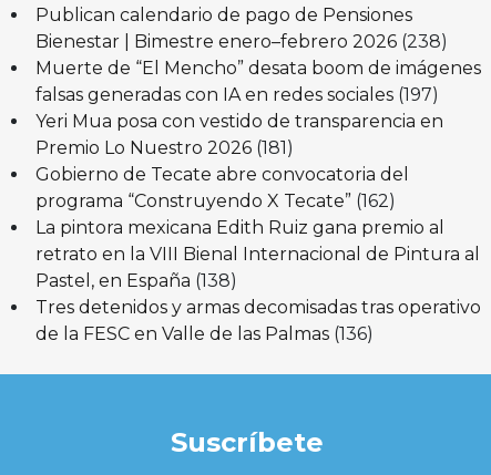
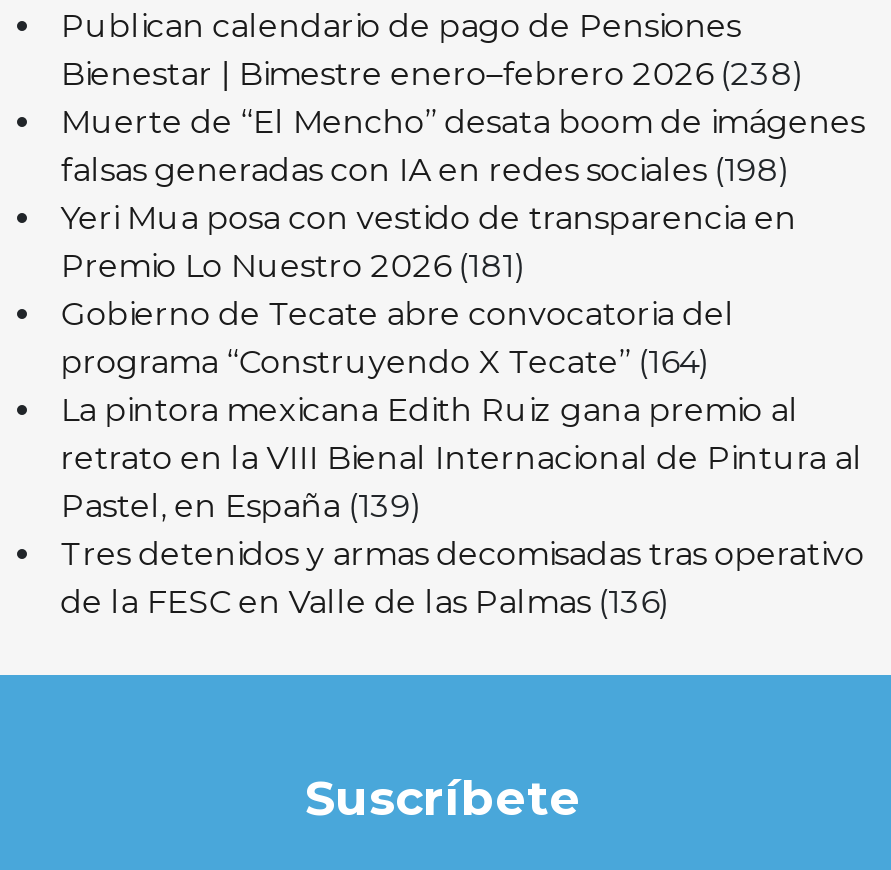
[35,84,439,105] falsas generadas con IA en redes sociales (197) -> [61,151,791,189] falsas generadas con IA en redes sociales (198)
[35,190,395,211] programa “Construyendo X Tecate” (162) -> [61,343,711,381] programa “Construyendo X Tecate” (164)
[35,270,237,291] Pastel, en España (138) -> [61,487,423,525] Pastel, en España (139)

